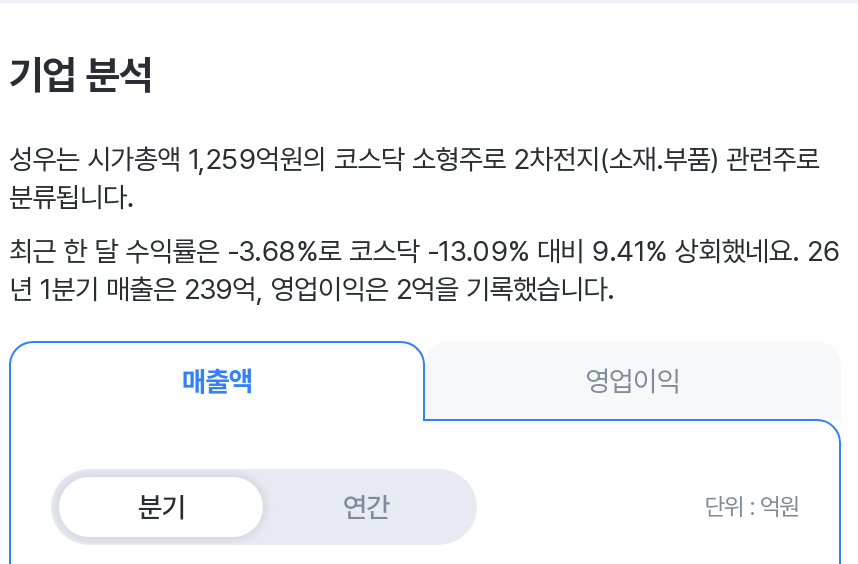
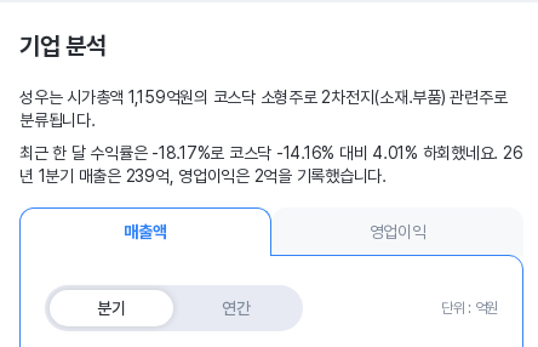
[9,143,819,175] 성우는 시가총액 1,259억원의 코스닥 소형주로 2차전지(소재.부품) 관련주로 -> [19,87,507,107] 성우는 시가총액 1,159억원의 코스닥 소형주로 2차전지(소재.부품) 관련주로
[9,235,840,267] 최근 한 달 수익률은 -3.68%로 코스닥 -13.09% 대비 9.41% 상회했네요. 26 -> [19,143,522,163] 최근 한 달 수익률은 -18.17%로 코스닥 -14.16% 대비 4.01% 하회했네요. 26

